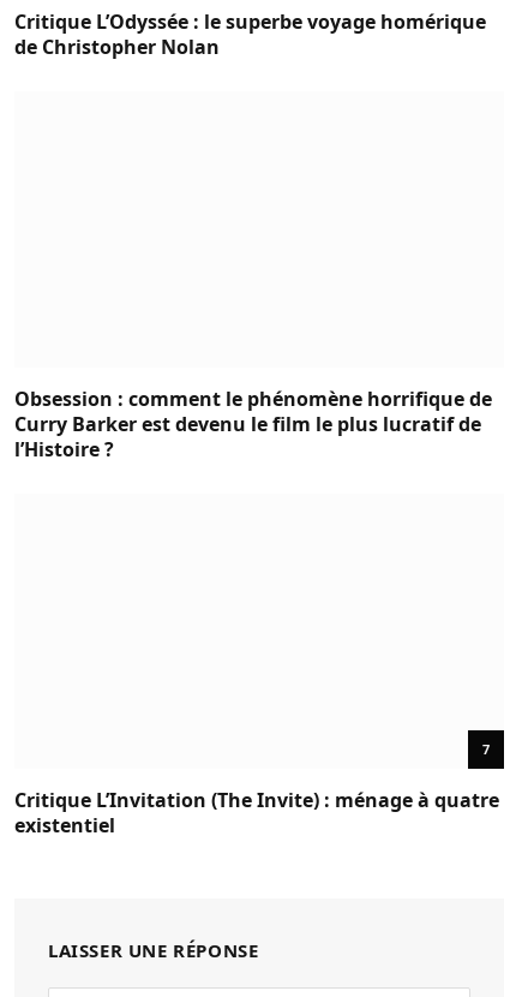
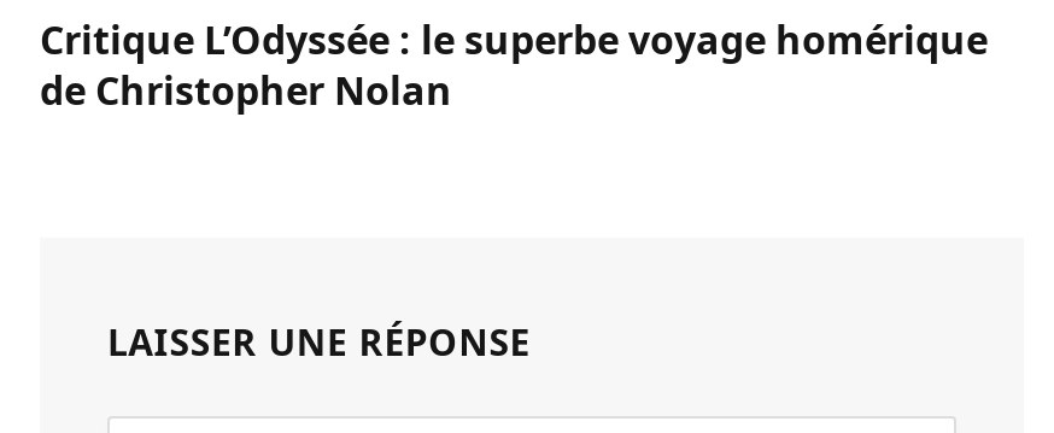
[14,385,492,462] Obsession : comment le phénomène horrifique de | Curry Barker est devenu le film le plus lucratif de | l’Histoire ? -> none
[14,740,499,839] 7 | Critique L’Invitation (The Invite) : ménage à quatre | existentiel -> none

